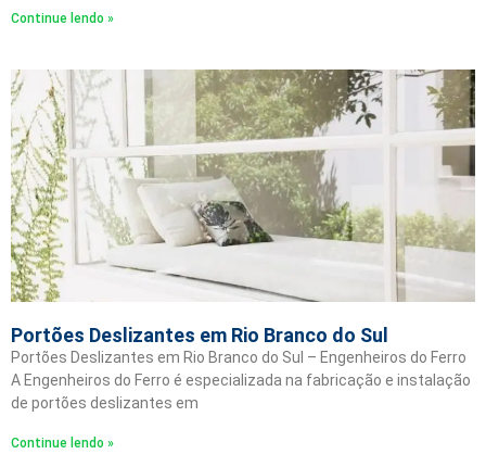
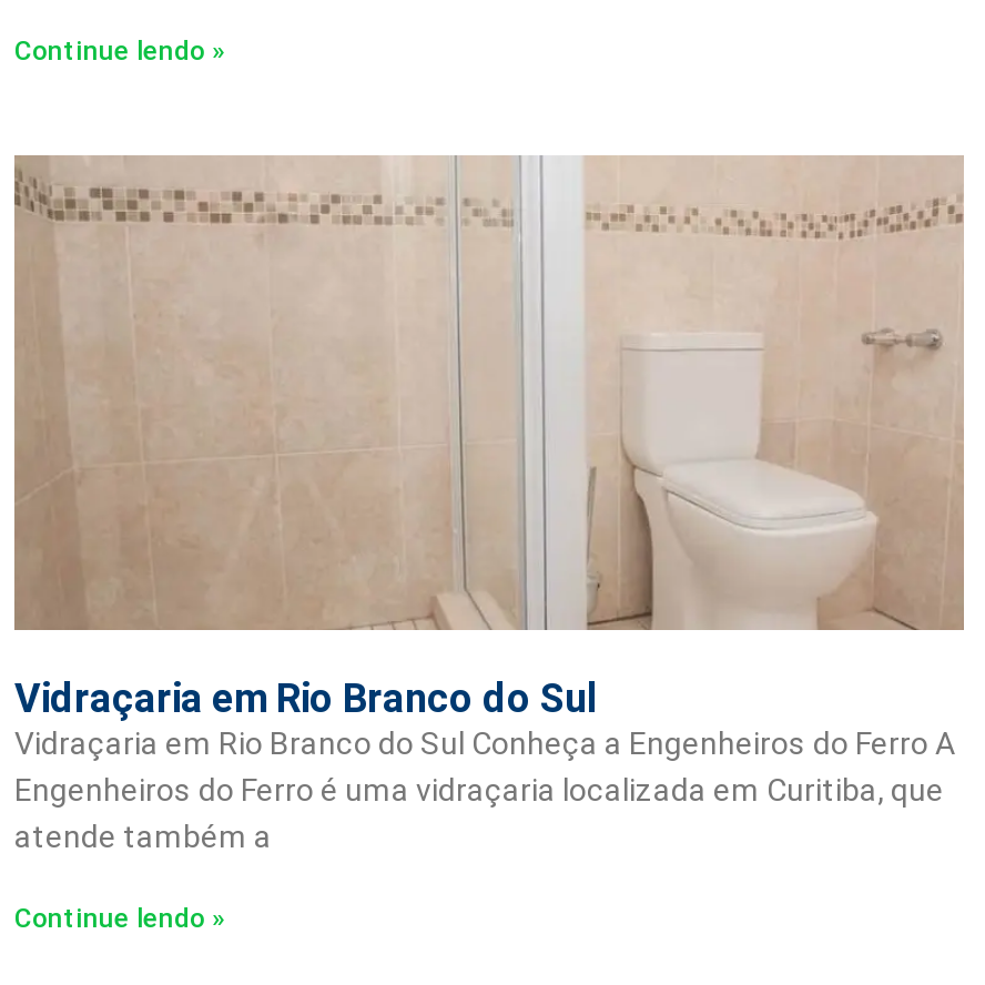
[10,68,476,412] [image] | Portões Deslizantes em Rio Branco do Sul | Portões Deslizantes em Rio Branco do Sul – Engenheiros do Ferro | A Engenheiros do Ferro é especializada na fabricação e instalação | de portões deslizantes em -> [12,153,966,854] [image] | Vidraçaria em Rio Branco do Sul | Vidraçaria em Rio Branco do Sul Conheça a Engenheiros do Ferro A | Engenheiros do Ferro é uma vidraçaria localizada em Curitiba, que | atende também a

